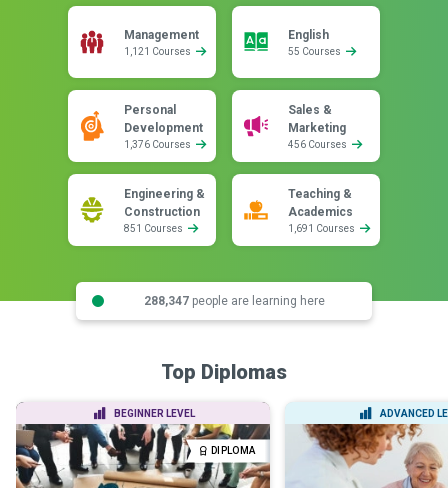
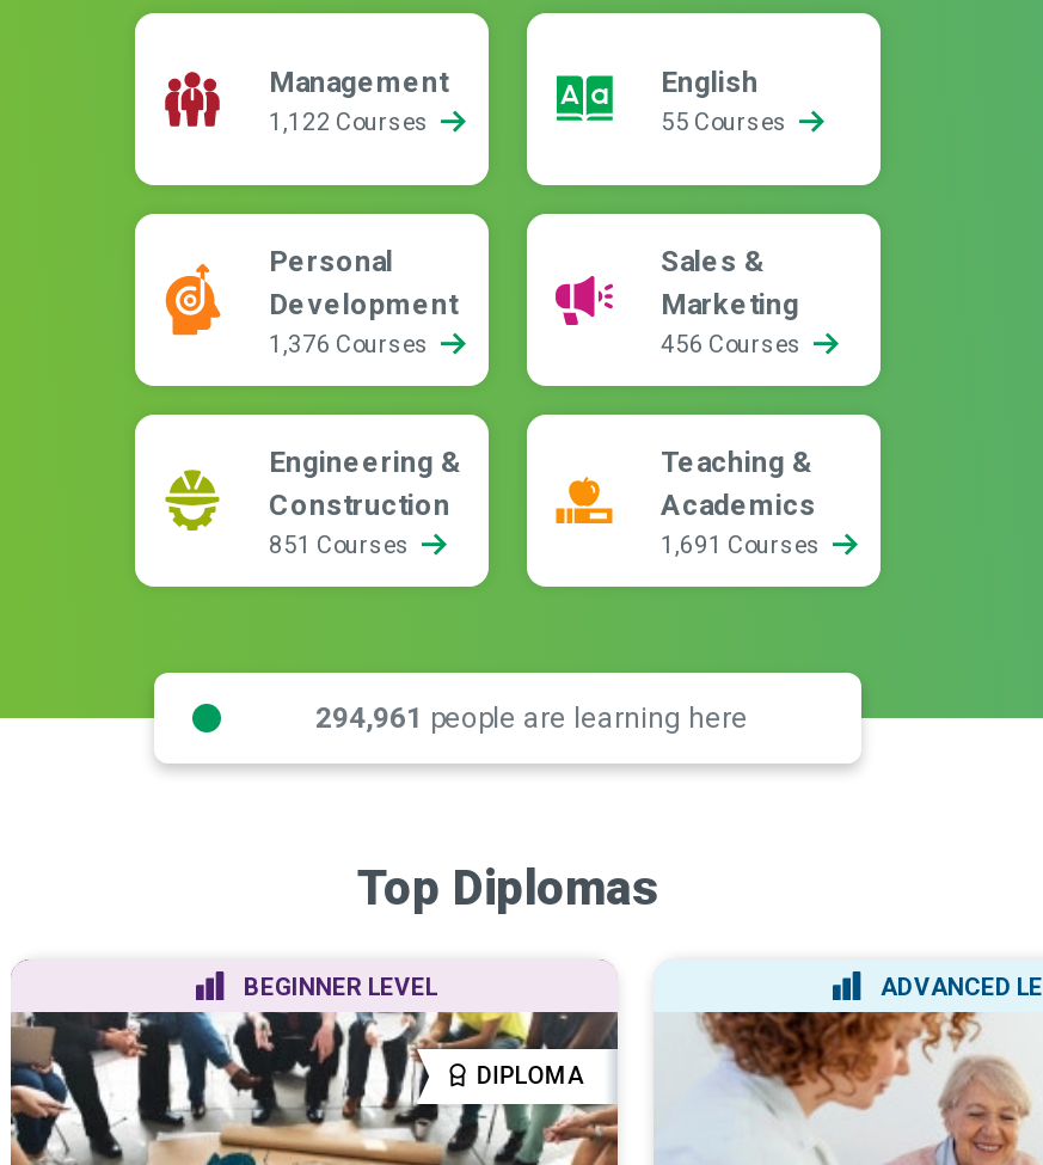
[124,46,193,57] 1,121 Courses -> [269,109,434,135] 1,122 Courses
[143,293,324,307] 288,347 people are learning here -> [315,700,748,734] 294,961 people are learning here

